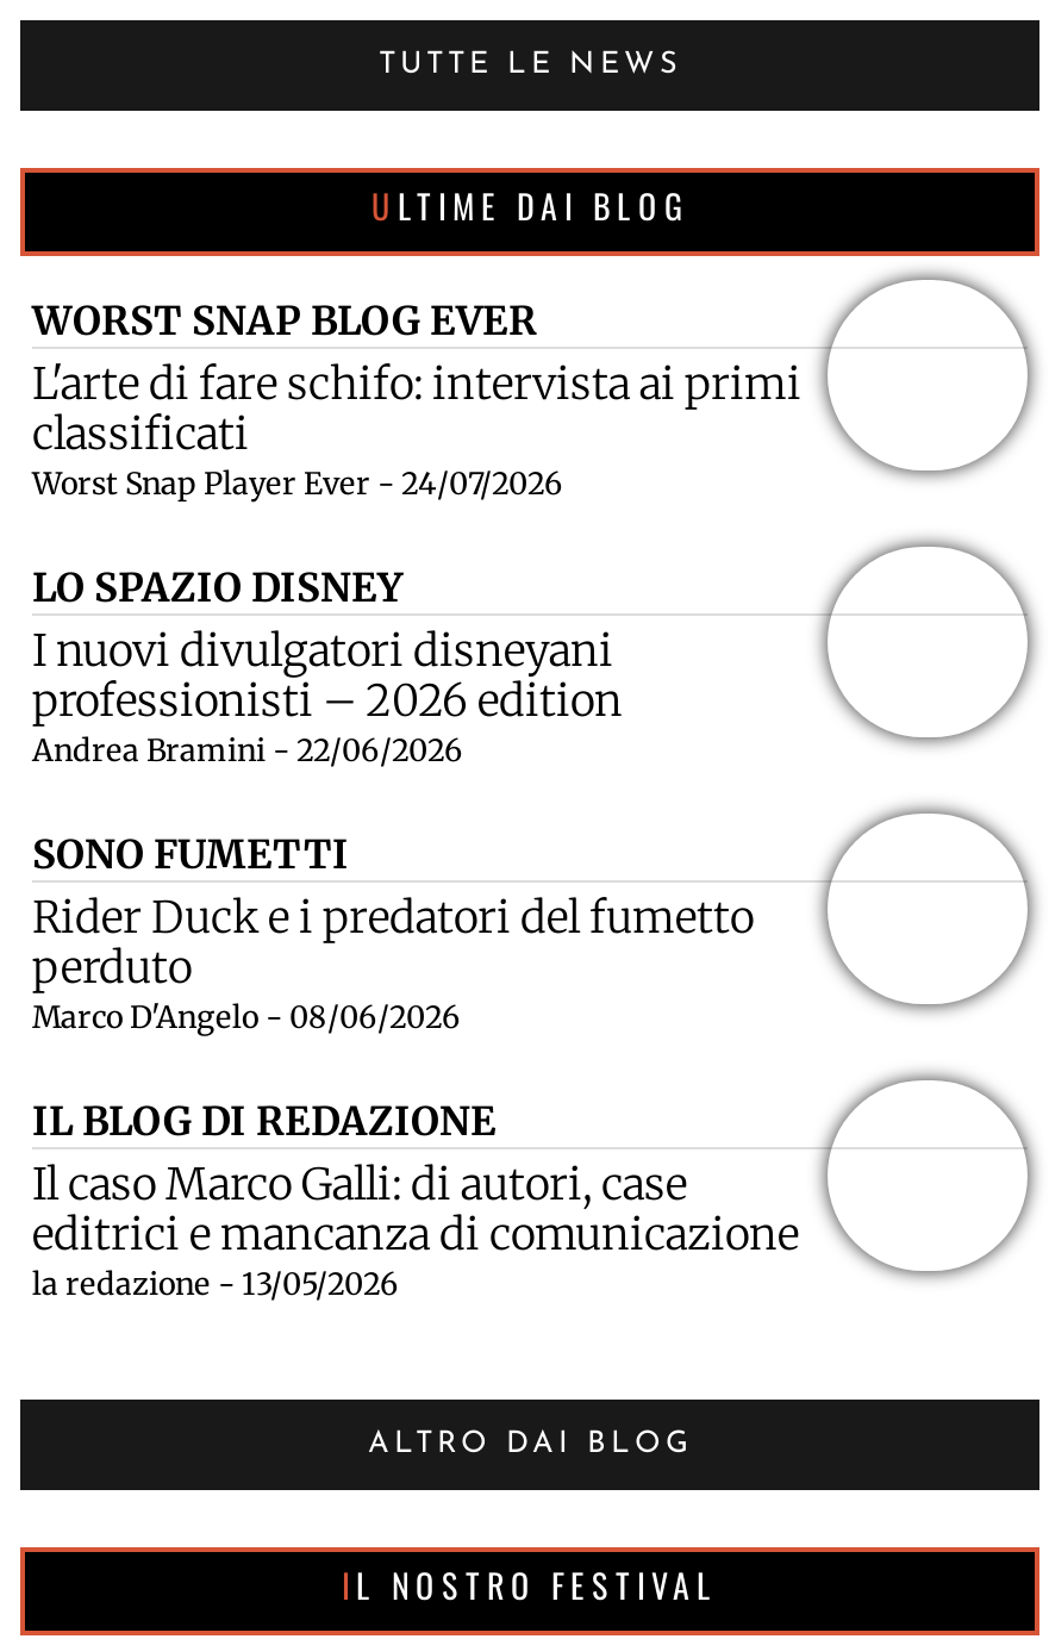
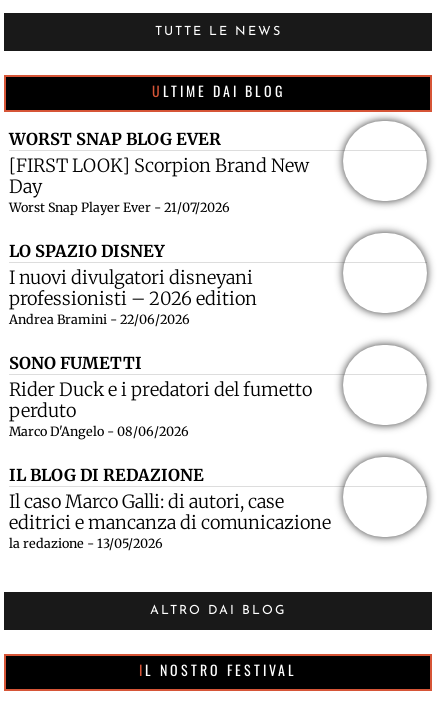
[32,357,801,502] L'arte di fare schifo: intervista ai primi | classificati | Worst Snap Player Ever - 24/07/2026 -> [9,154,309,215] [FIRST LOOK] Scorpion Brand New | Day | Worst Snap Player Ever - 21/07/2026

